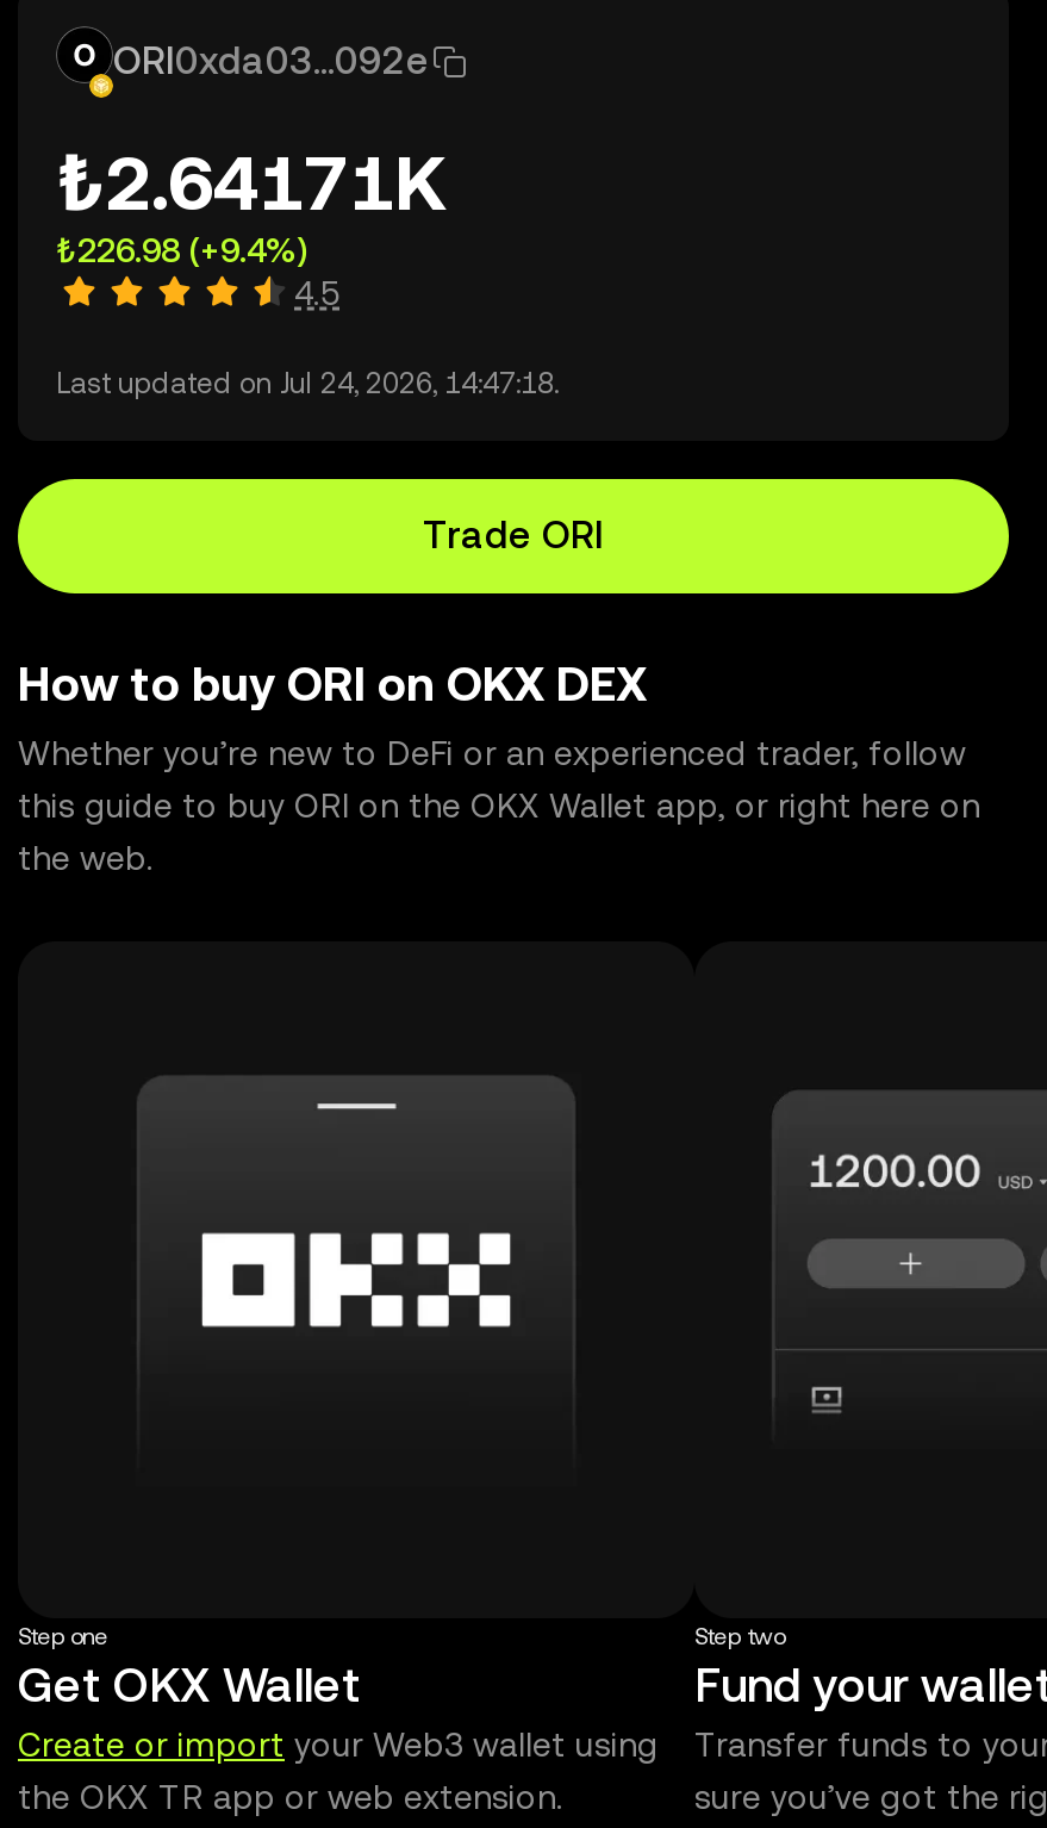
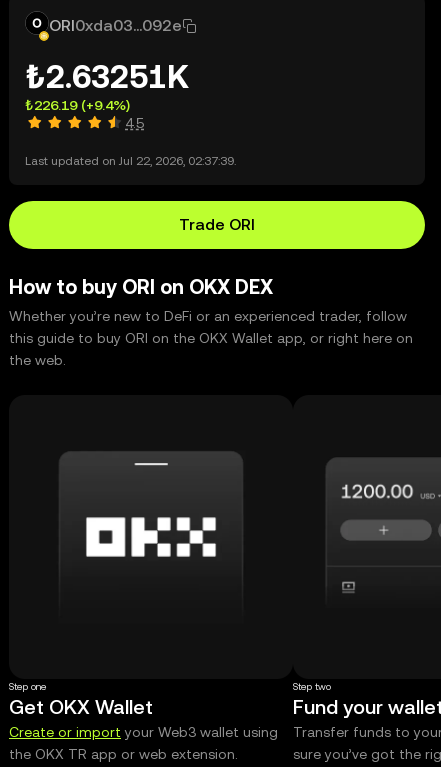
[56,138,447,269] ₺2.64171K | ₺226.98 (+9.4%) -> [25,58,189,113] ₺2.63251K | ₺226.19 (+9.4%)
[56,367,559,400] Last updated on Jul 24, 2026, 14:47:18. -> [25,154,236,168] Last updated on Jul 22, 2026, 02:37:39.

